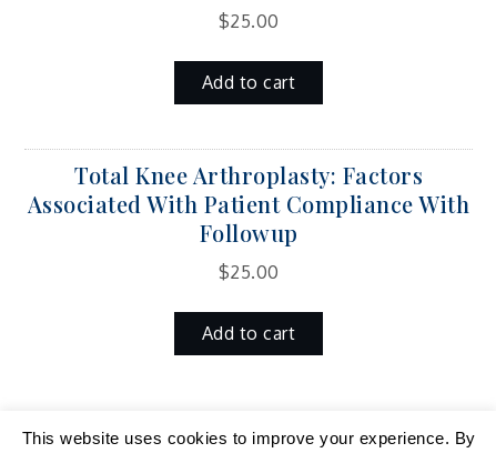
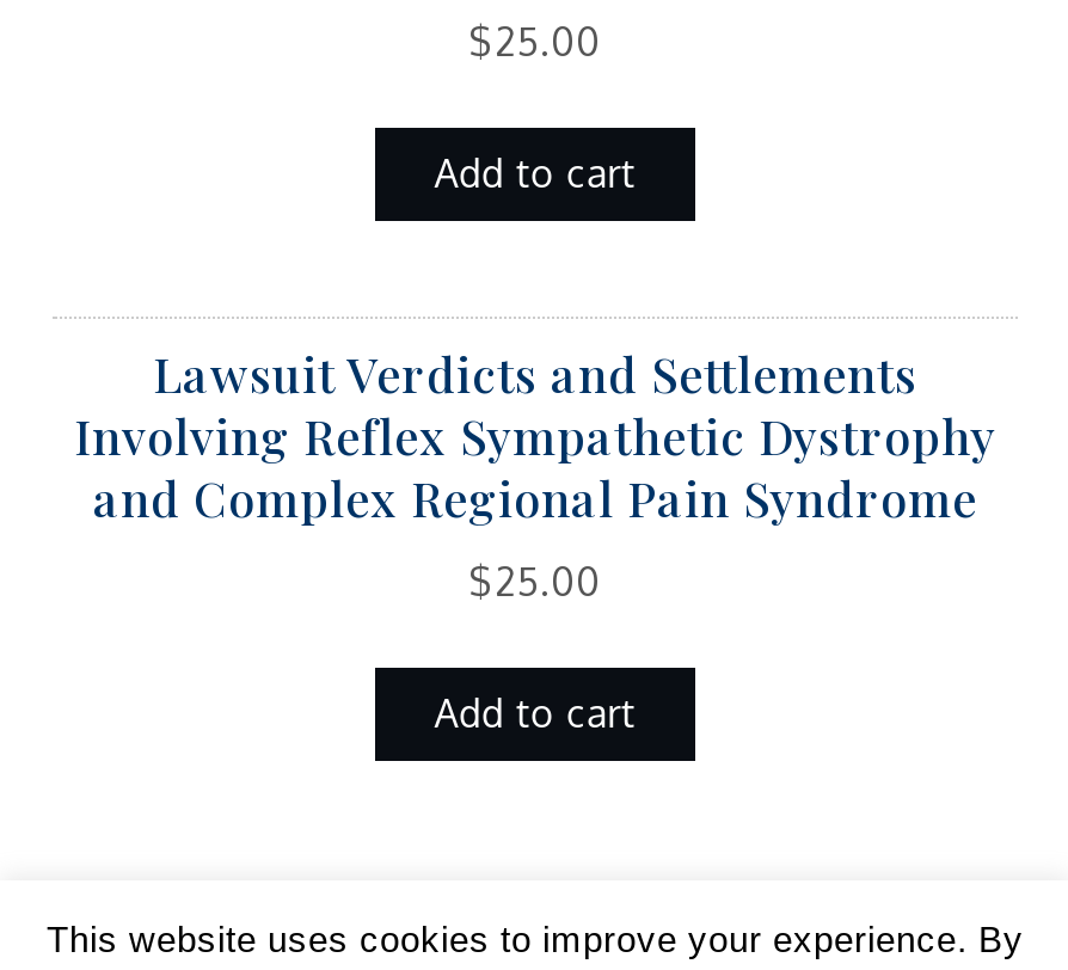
[28,160,470,247] Total Knee Arthroplasty: Factors | Associated With Patient Compliance With | Followup -> [74,340,996,528] Lawsuit Verdicts and Settlements | Involving Reflex Sympathetic Dystrophy | and Complex Regional Pain Syndrome

